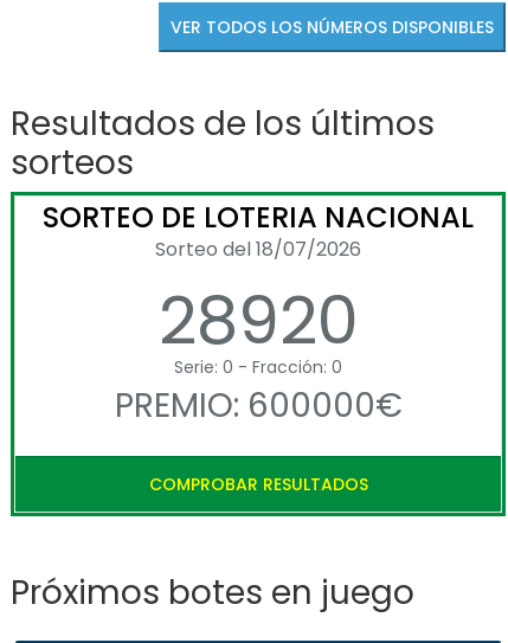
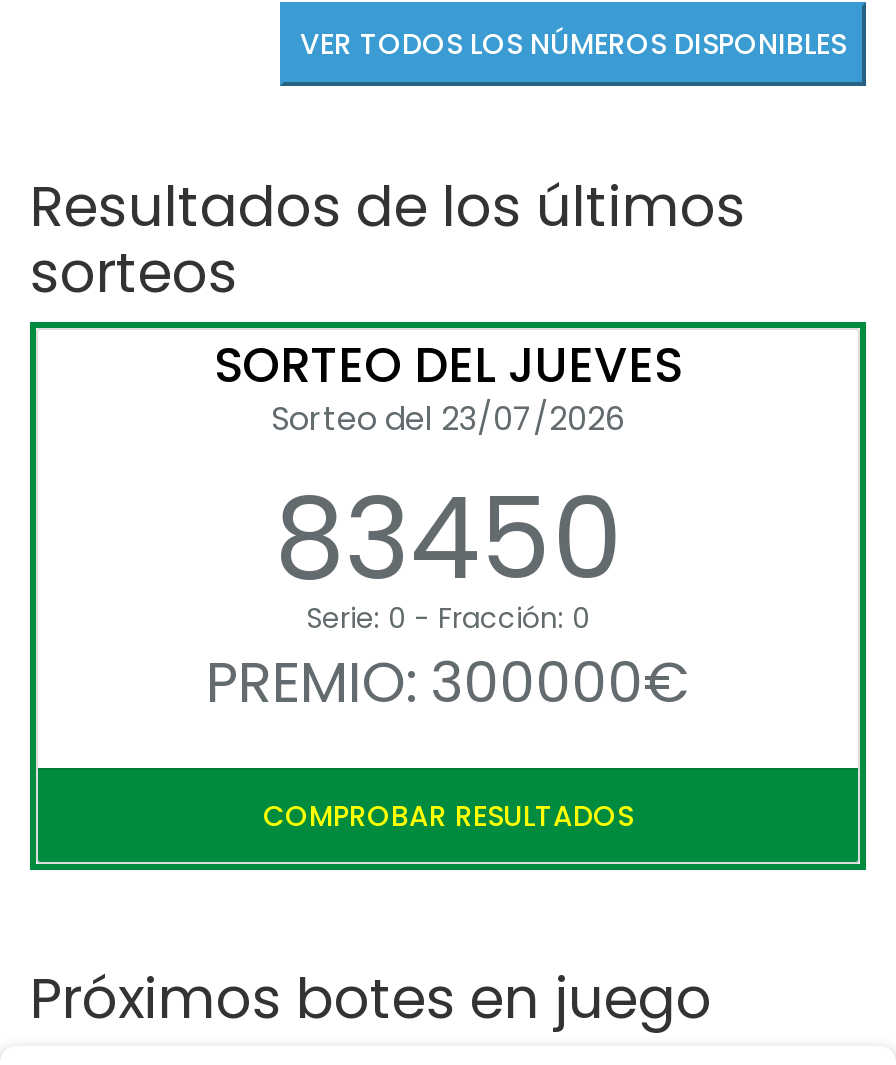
[43,198,474,367] SORTEO DE LOTERIA NACIONAL | Sorteo del 18/07/2026 | 28920 -> [214,333,682,619] SORTEO DEL JUEVES | Sorteo del 23/07/2026 | 83450
[114,382,402,429] PREMIO: 600000€ -> [206,645,690,723] PREMIO: 300000€

